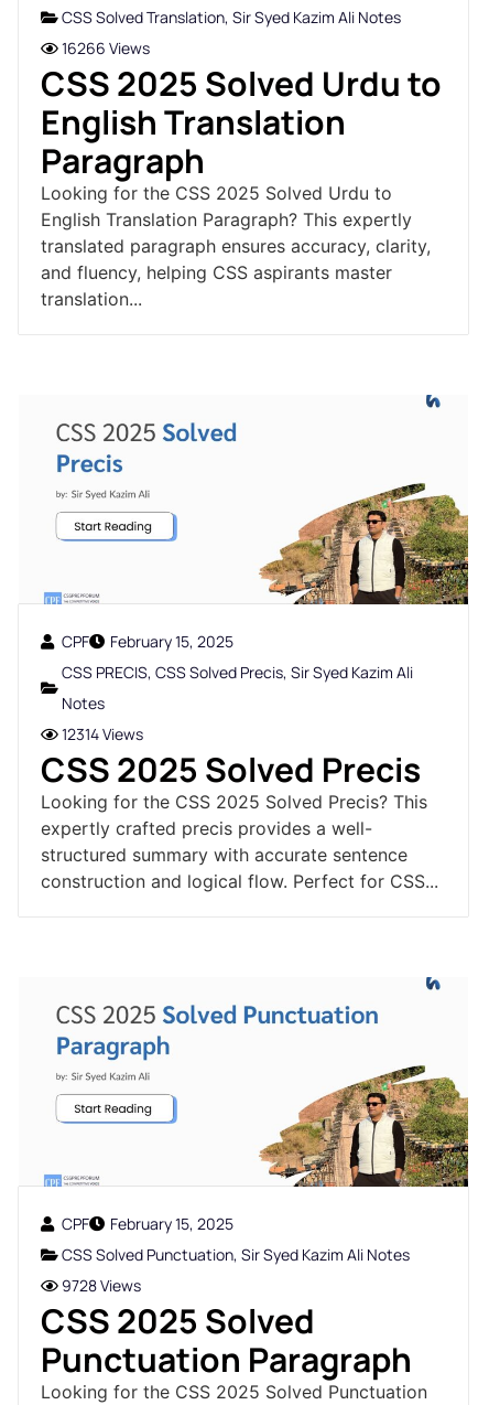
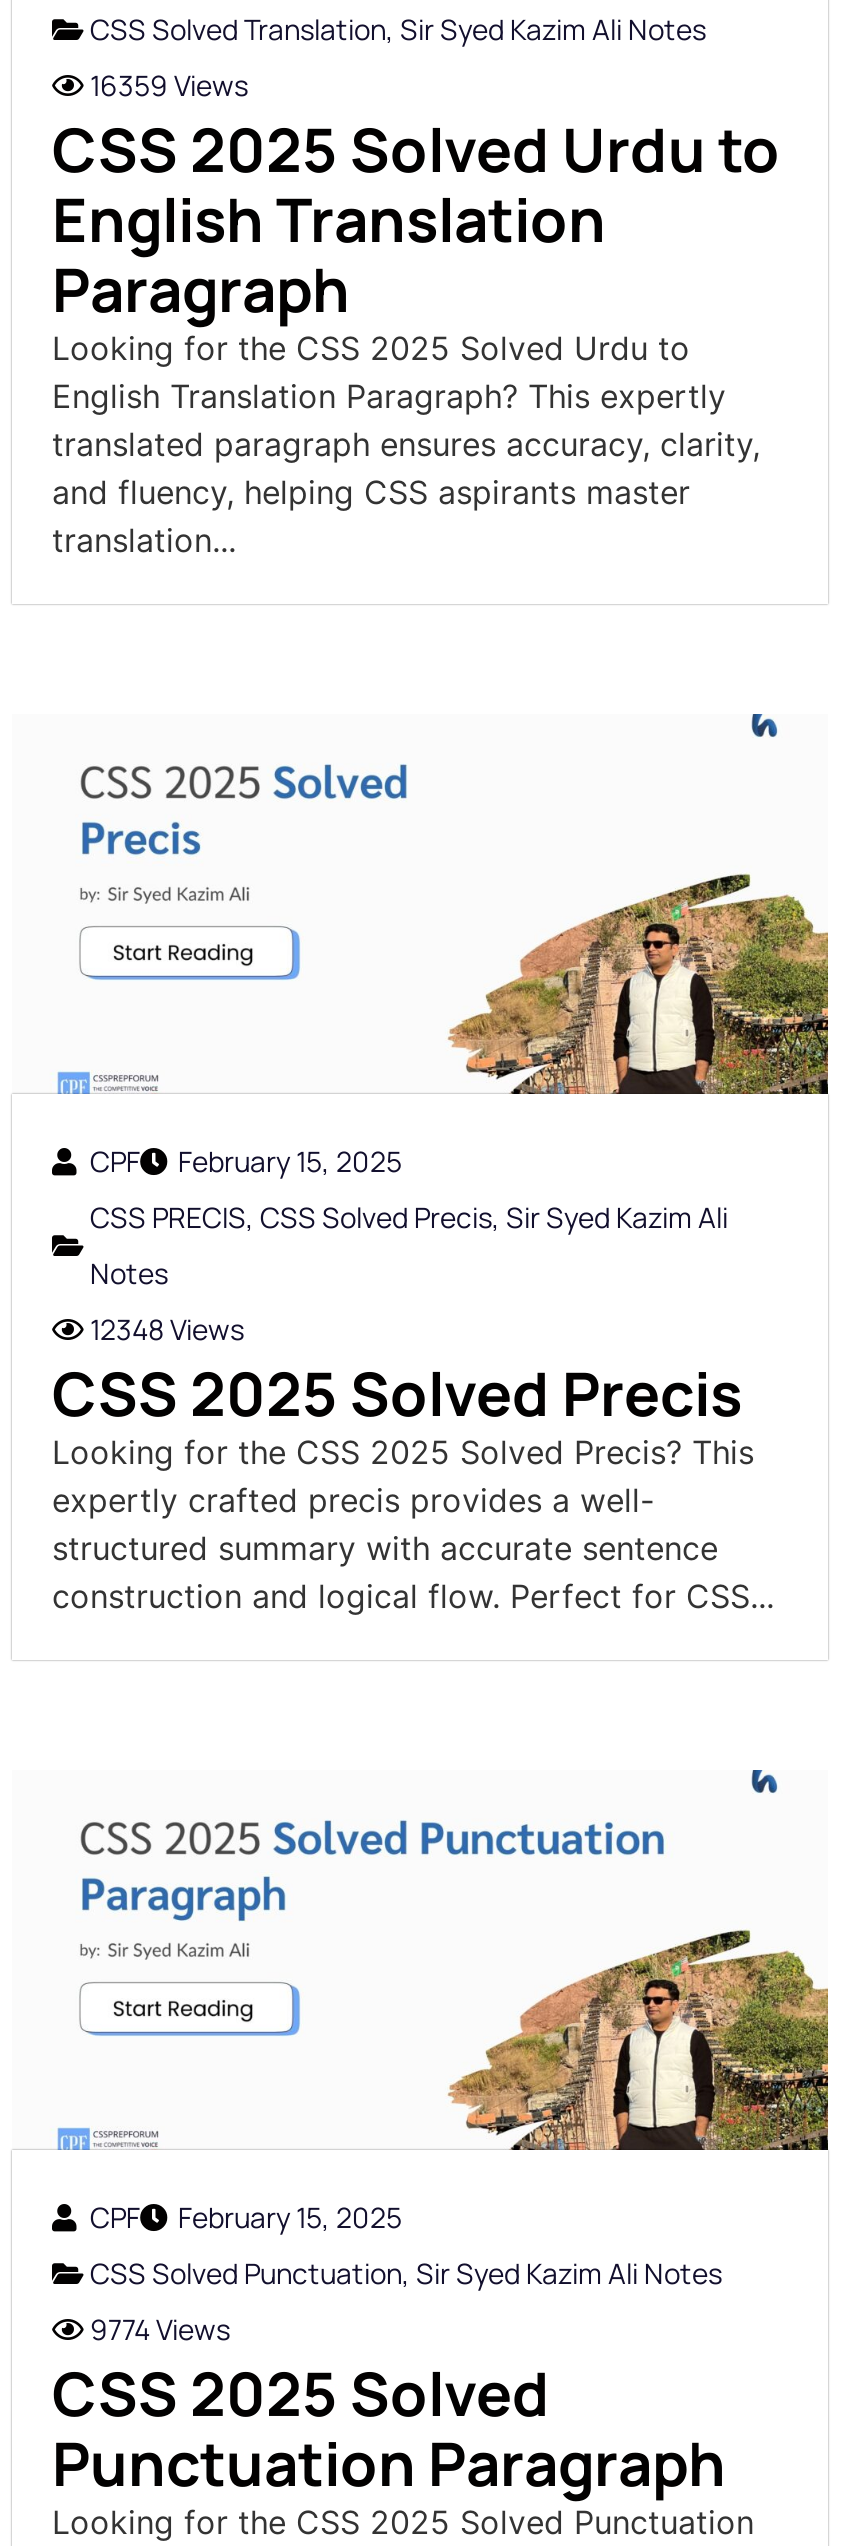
[62,37,150,58] 16266 Views -> [90,66,248,104] 16359 Views
[62,723,143,744] 12314 Views -> [90,1310,244,1348] 12348 Views
[62,1275,141,1296] 9728 Views -> [90,2310,230,2348] 9774 Views

